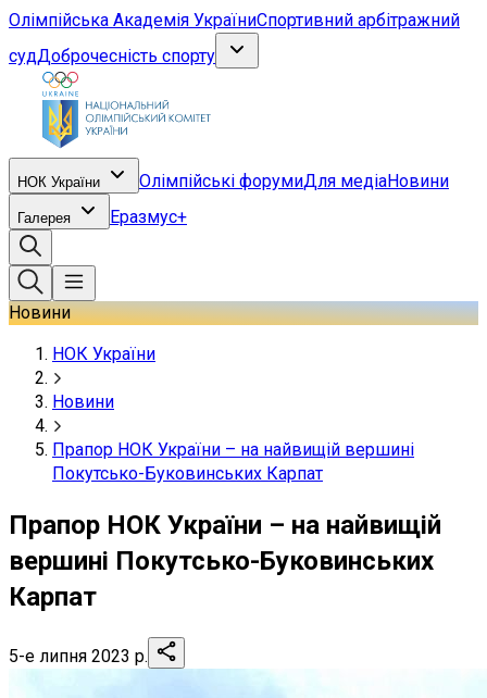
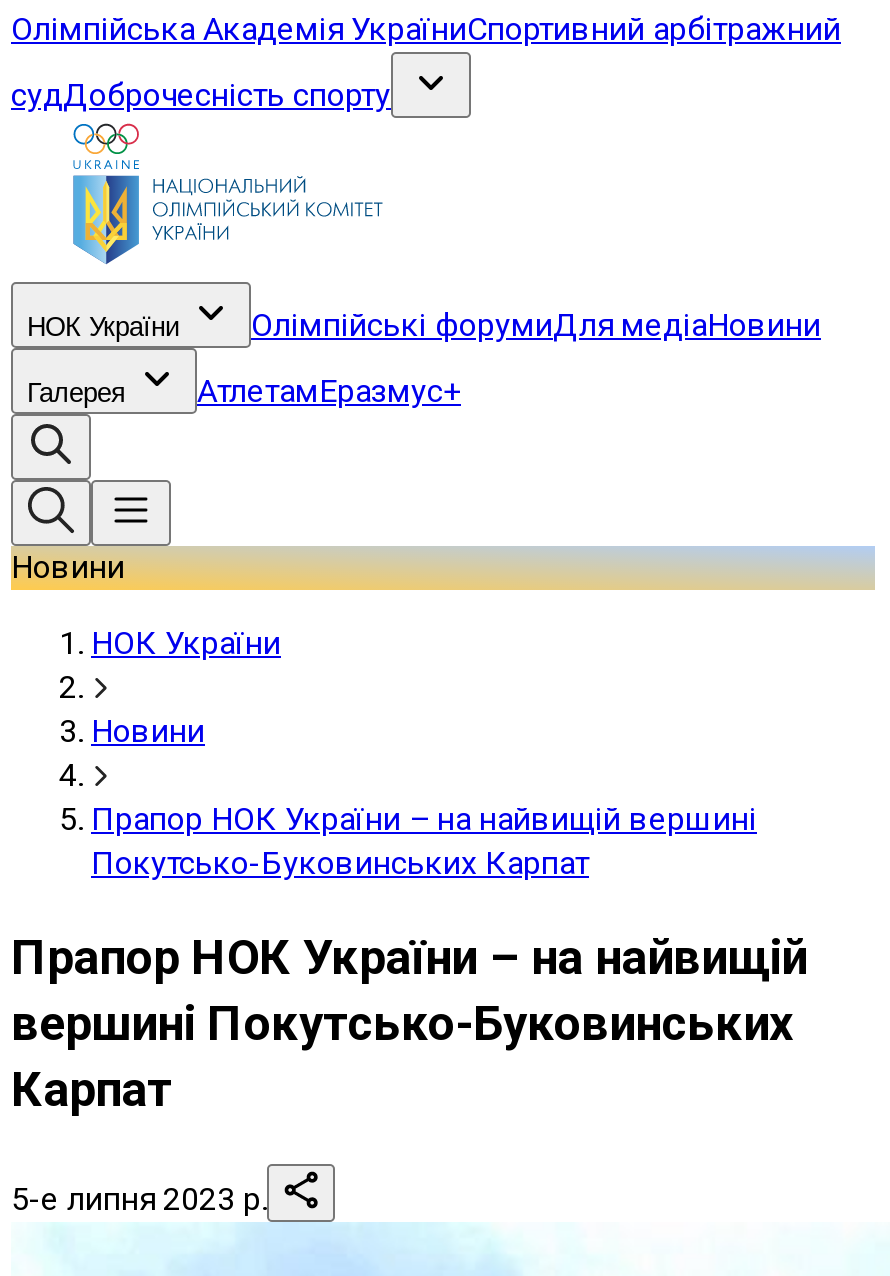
[110,207,187,227] Еразмус+ -> [197,372,461,410] АтлетамЕразмус+

